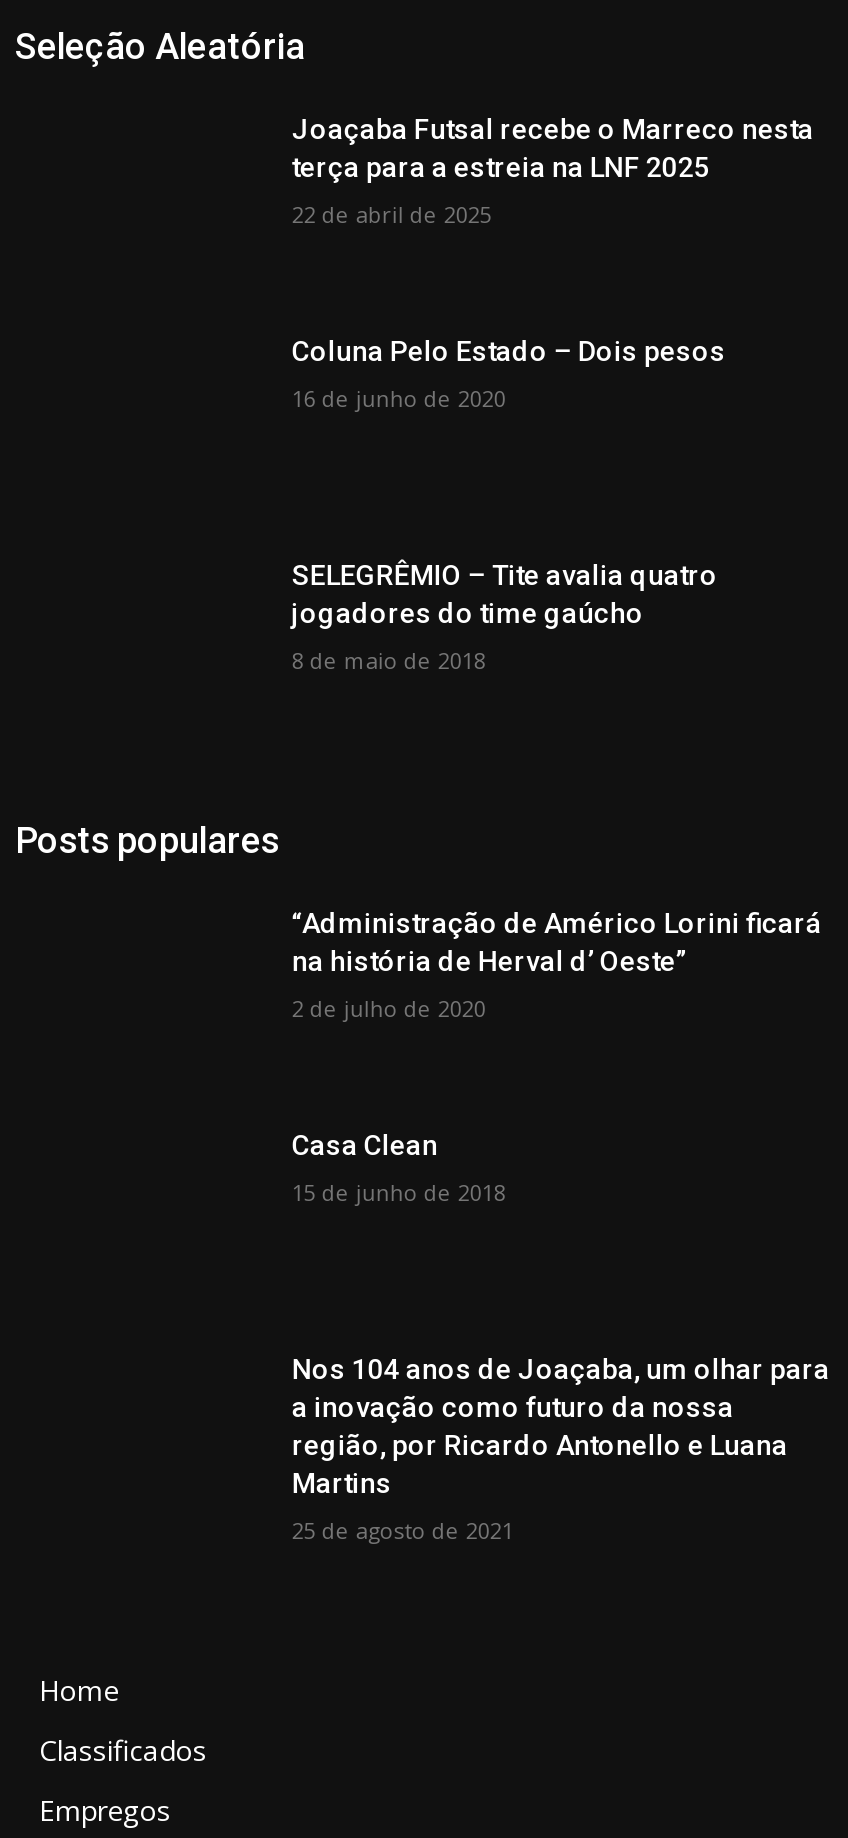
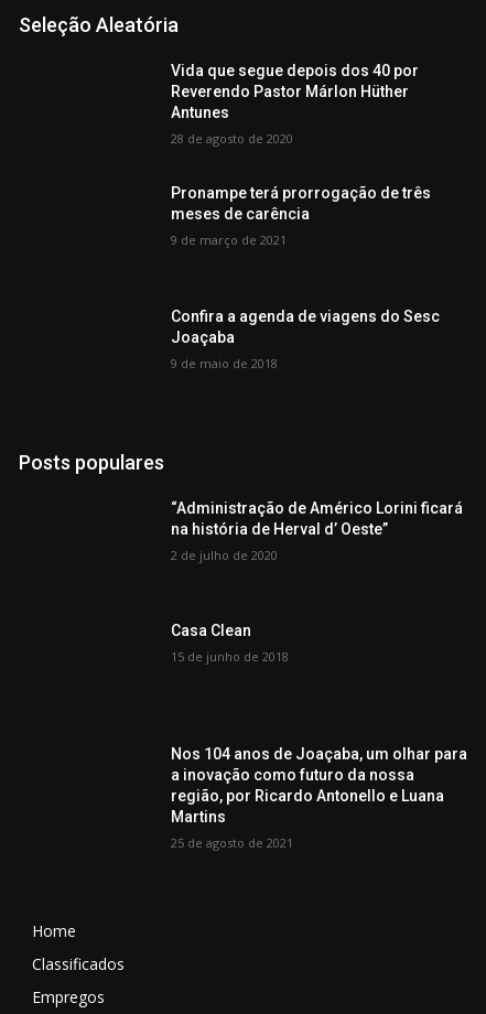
[292,112,814,182] Joaçaba Futsal recebe o Marreco nesta | terça para a estreia na LNF 2025 -> [171,61,419,121] Vida que segue depois dos 40 por | Reverendo Pastor Márlon Hüther | Antunes
[292,198,492,228] 22 de abril de 2025 -> [171,130,294,146] 28 de agosto de 2020
[292,336,726,368] Coluna Pelo Estado – Dois pesos -> [171,184,431,223] Pronampe terá prorrogação de três | meses de carência
[292,384,506,414] 16 de junho de 2020 -> [171,232,287,248] 9 de março de 2021
[292,559,718,629] SELEGRÊMIO – Tite avalia quatro | jogadores do time gaúcho -> [171,308,440,346] Confira a agenda de viagens do Sesc | Joaçaba
[292,645,486,675] 8 de maio de 2018 -> [171,355,278,371] 9 de maio de 2018

